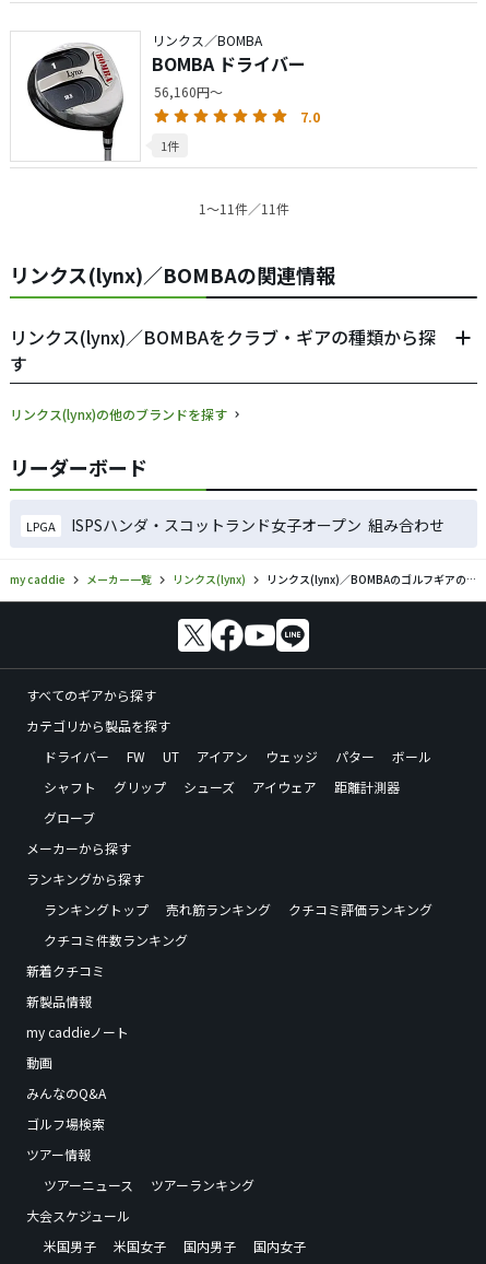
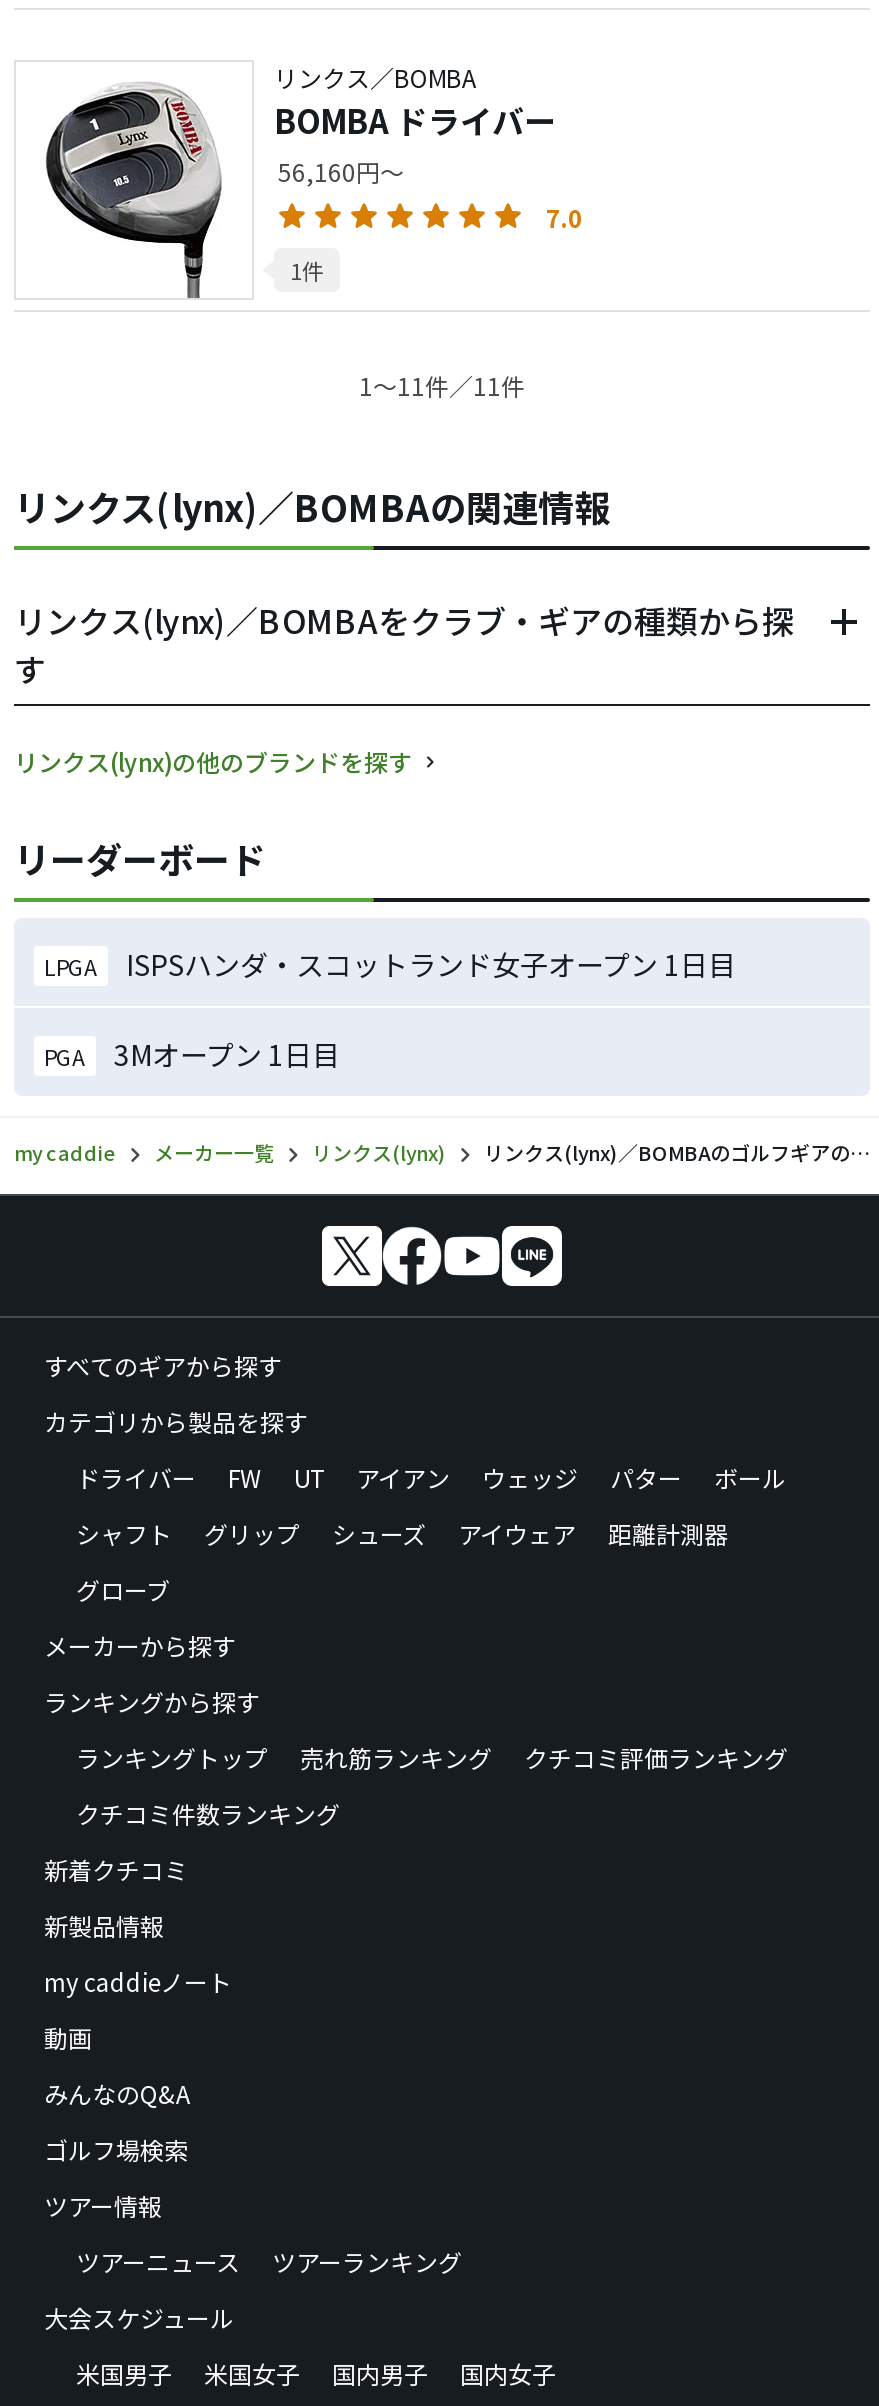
[71,514,444,536] ISPSハンダ・スコットランド女子オープン 組み合わせ -> [44,944,736,1074] ISPSハンダ・スコットランド女子オープン 1日目 | PGA | 3Mオープン 1日目

